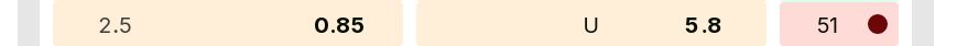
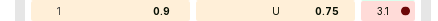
[99,10,132,36] 2.5 -> [57,4,61,16] 1
[314,10,367,36] 0.85 -> [153,4,170,16] 0.9
[685,10,723,36] 5.8 -> [315,4,339,16] 0.75
[816,10,839,36] 51 -> [377,4,389,16] 3.1

